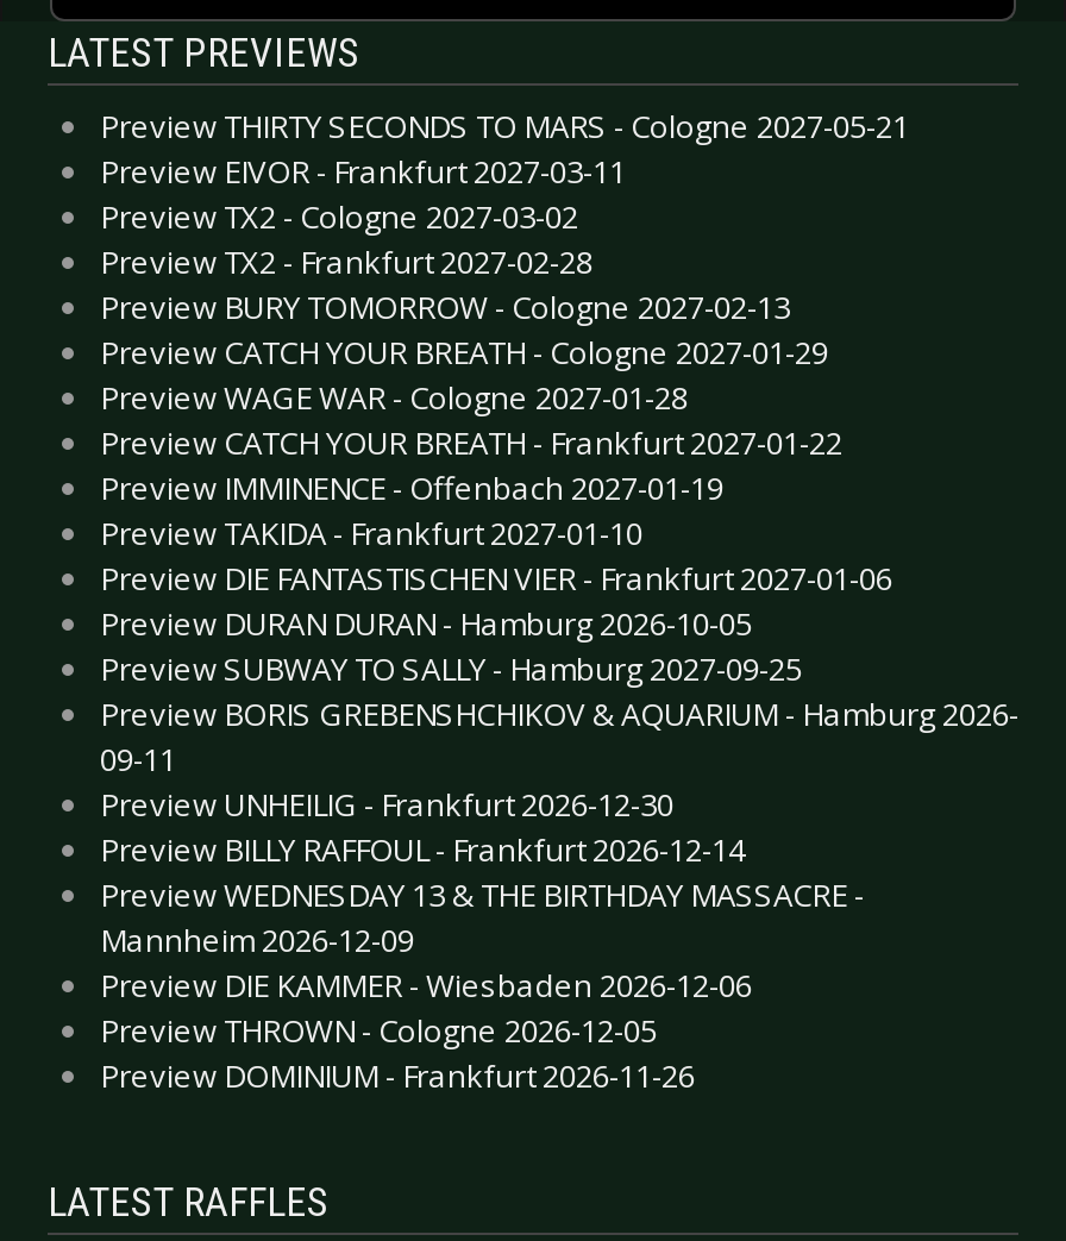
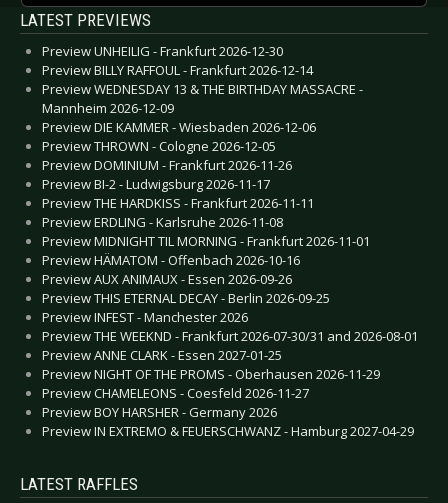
[100,105,1018,781] Preview THIRTY SECONDS TO MARS - Cologne 2027-05-21 | Preview EIVOR - Frankfurt 2027-03-11 | Preview TX2 - Cologne 2027-03-02 | Preview TX2 - Frankfurt 2027-02-28 | Preview BURY TOMORROW - Cologne 2027-02-13 | Preview CATCH YOUR BREATH - Cologne 2027-01-29 | Preview WAGE WAR - Cologne 2027-01-28 | Preview CATCH YOUR BREATH - Frankfurt 2027-01-22 | Preview IMMINENCE - Offenbach 2027-01-19 | Preview TAKIDA - Frankfurt 2027-01-10 | Preview DIE FANTASTISCHEN VIER - Frankfurt 2027-01-06 | Preview DURAN DURAN - Hamburg 2026-10-05 | Preview SUBWAY TO SALLY - Hamburg 2027-09-25 | Preview BORIS GREBENSHCHIKOV & AQUARIUM - Hamburg 2026- | 09-11 -> none
moved [100,783,864,1098] -> [42,42,363,174]: Preview UNHEILIG - Frankfurt 2026-12-30 | Preview BILLY RAFFOUL - Frankfurt 2026-12-14 | Preview WEDNESDAY 13 & THE BIRTHDAY MASSACRE - | Mannheim 2026-12-09 | Preview DIE KAMMER - Wiesbaden 2026-12-06 | Preview THROWN - Cologne 2026-12-05 | Preview DOMINIUM - Frankfurt 2026-11-26
none -> [42,175,418,440] Preview BI-2 - Ludwigsburg 2026-11-17 | Preview THE HARDKISS - Frankfurt 2026-11-11 | Preview ERDLING - Karlsruhe 2026-11-08 | Preview MIDNIGHT TIL MORNING - Frankfurt 2026-11-01 | Preview HÄMATOM - Offenbach 2026-10-16 | Preview AUX ANIMAUX - Essen 2026-09-26 | Preview THIS ETERNAL DECAY - Berlin 2026-09-25 | Preview INFEST - Manchester 2026 | Preview THE WEEKND - Frankfurt 2026-07-30/31 and 2026-08-01 | Preview ANNE CLARK - Essen 2027-01-25 | Preview NIGHT OF THE PROMS - Oberhausen 2026-11-29 | Preview CHAMELEONS - Coesfeld 2026-11-27 | Preview BOY HARSHER - Germany 2026 | Preview IN EXTREMO & FEUERSCHWANZ - Hamburg 2027-04-29

